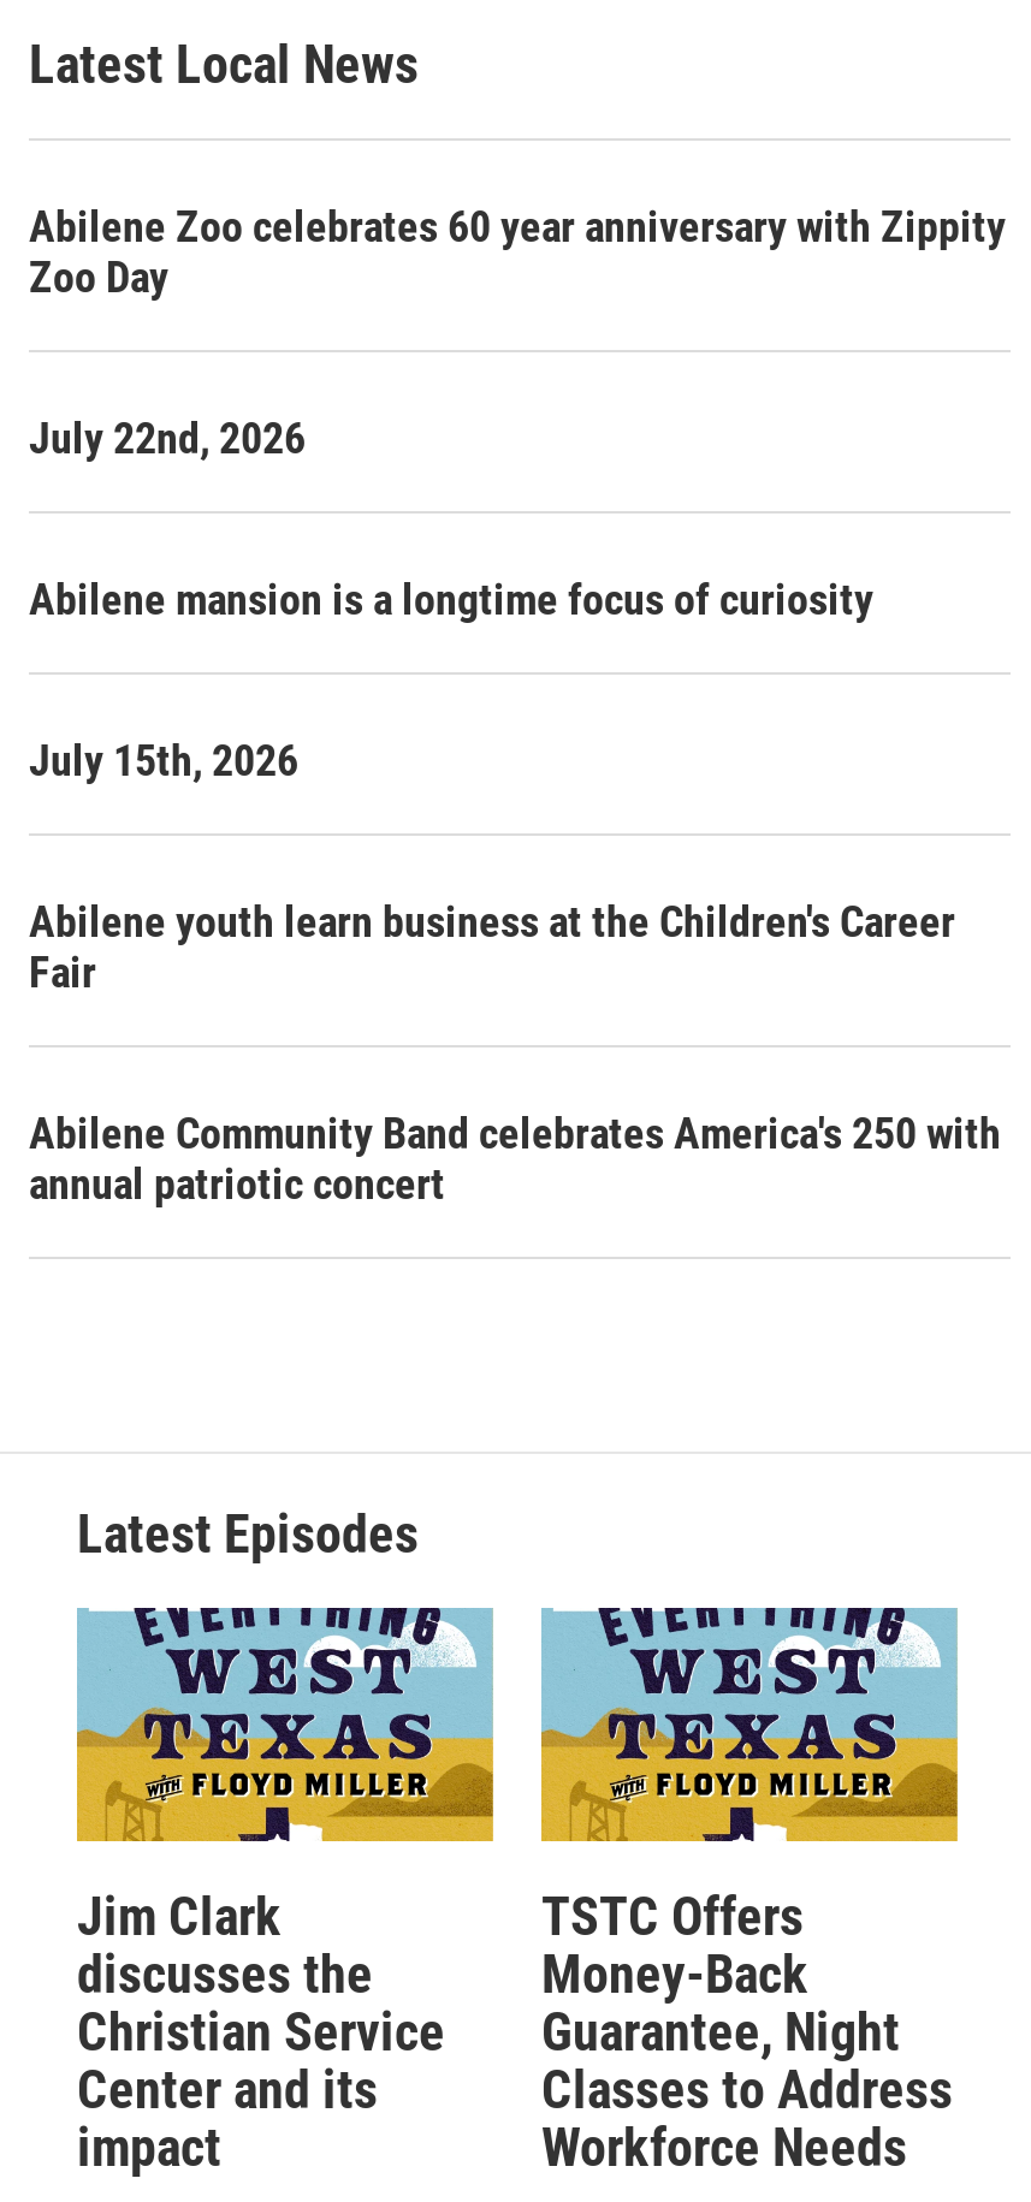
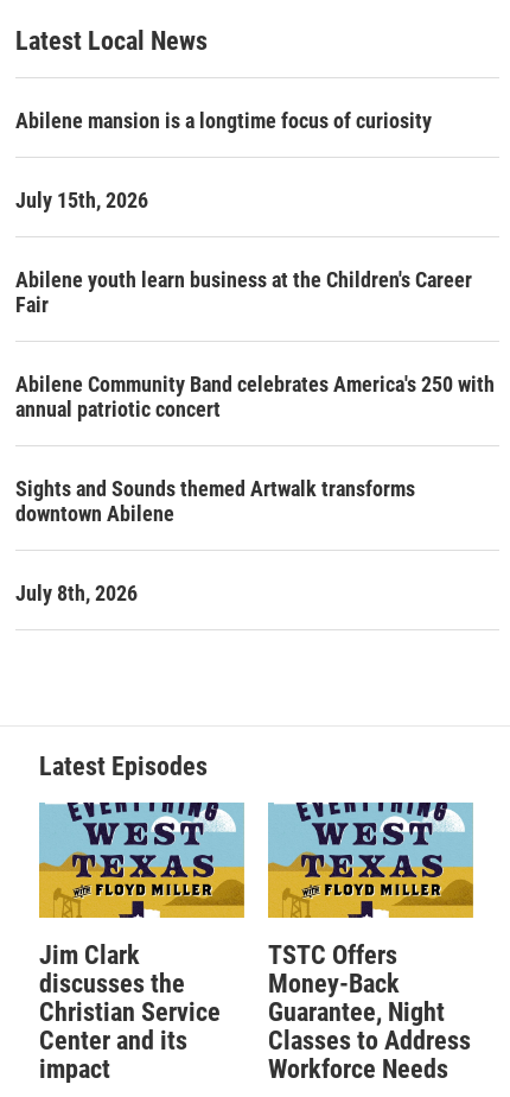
[29,201,1006,463] Abilene Zoo celebrates 60 year anniversary with Zippity | Zoo Day | July 22nd, 2026 -> none
moved [29,574,1001,1209] -> [15,108,495,422]: Abilene mansion is a longtime focus of curiosity | July 15th, 2026 | Abilene youth learn business at the Children's Career | Fair | Abilene Community Band celebrates America's 250 with | annual patriotic concert
none -> [15,476,415,606] Sights and Sounds themed Artwalk transforms | downtown Abilene | July 8th, 2026

